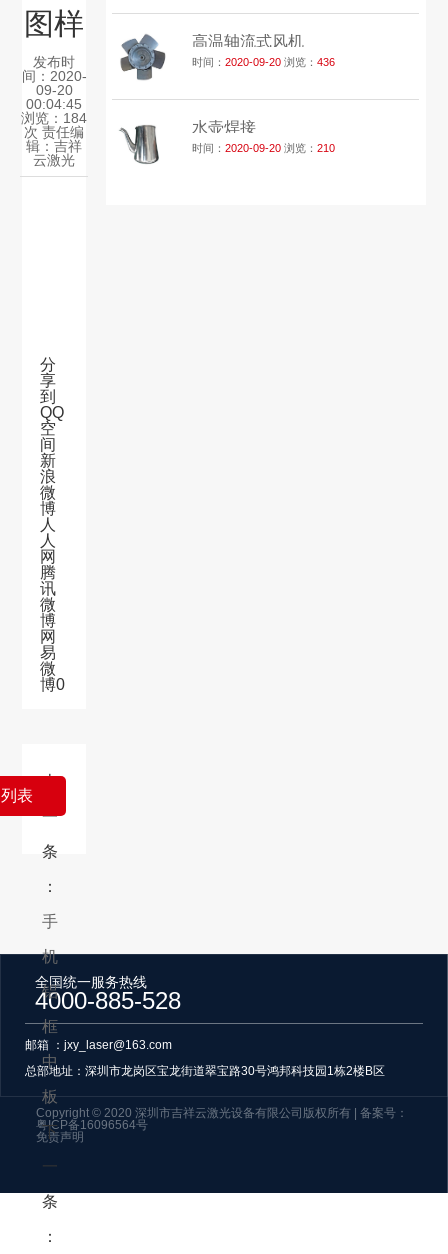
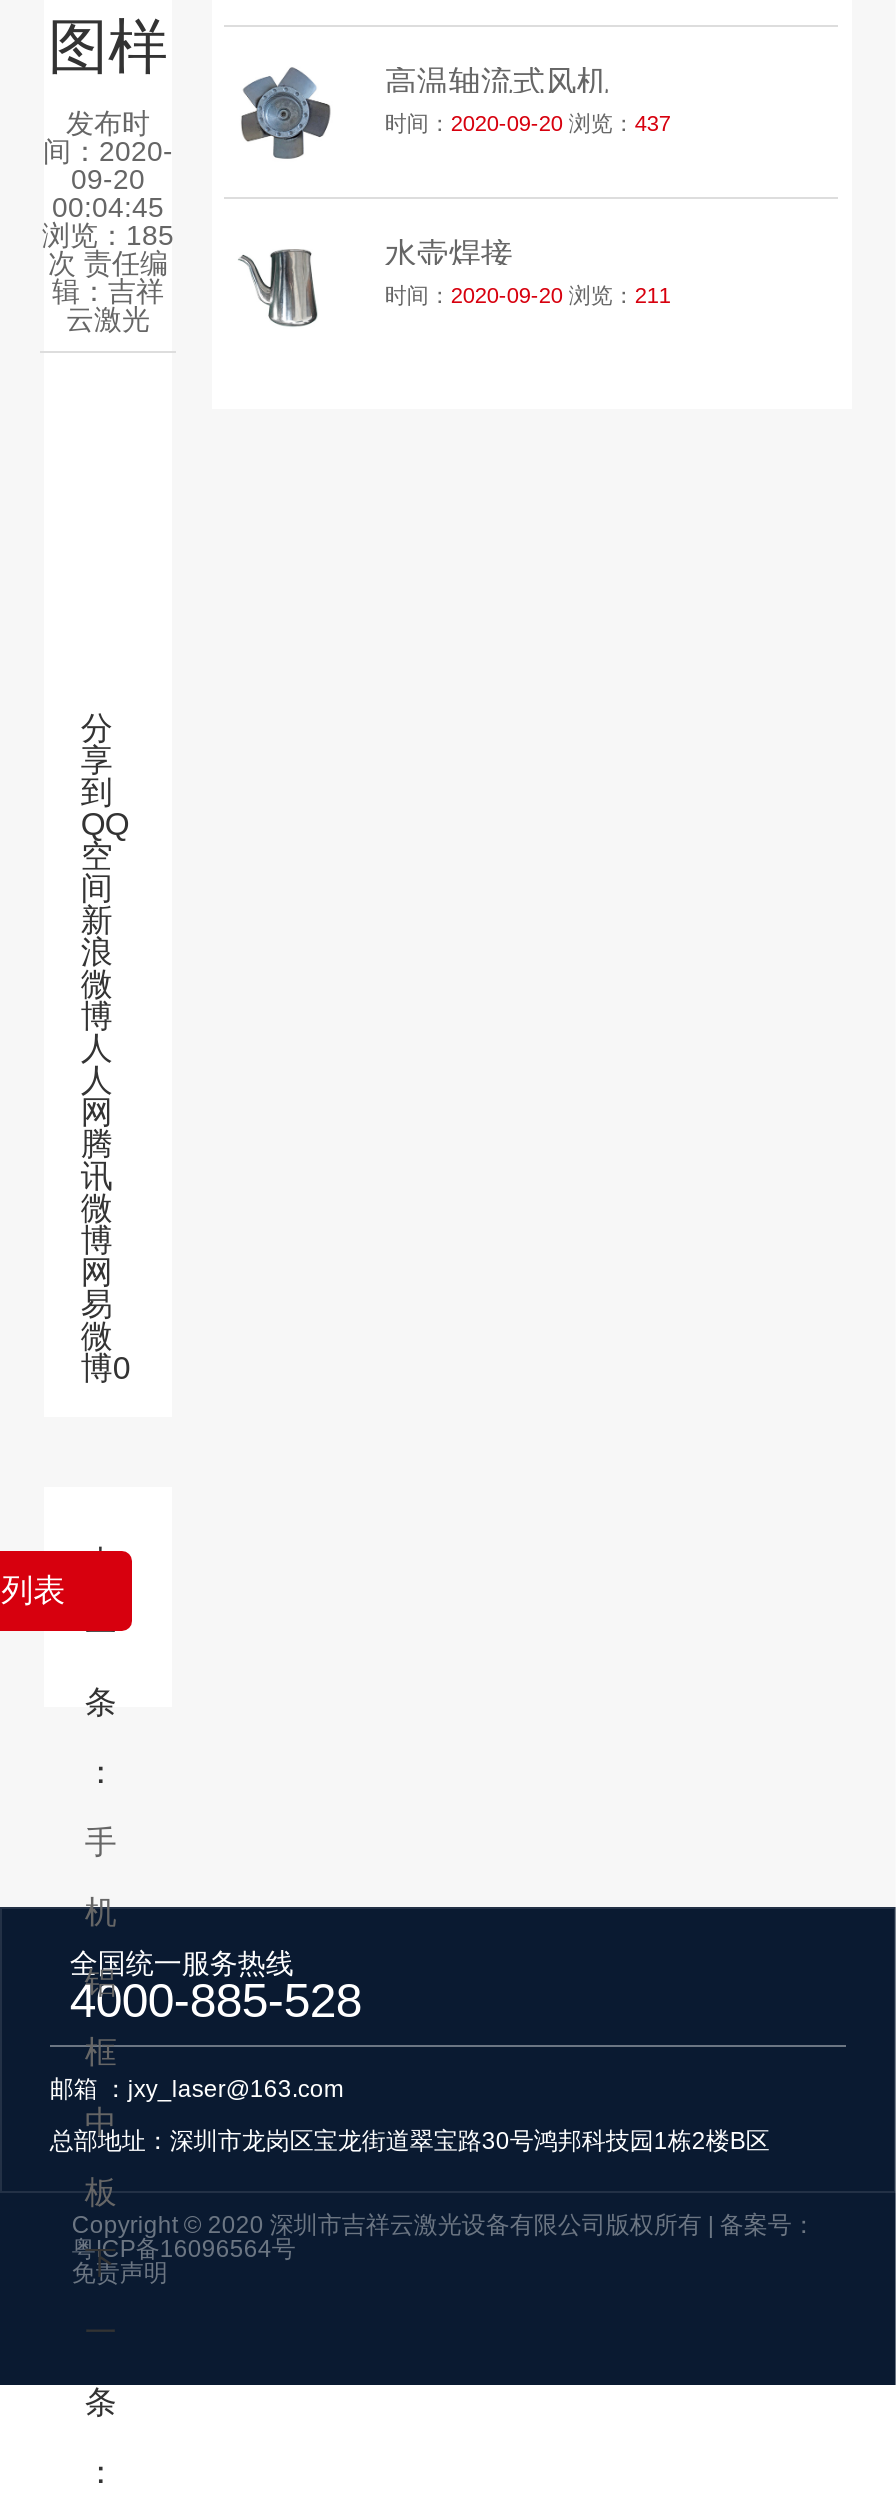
[192,56,335,68] 时间：2020-09-20浏览：436 -> [385,111,671,135] 时间：2020-09-20浏览：437
[21,110,87,126] 浏览：184 -> [42,220,174,252] 浏览：185
[192,142,335,154] 时间：2020-09-20浏览：210 -> [385,283,671,307] 时间：2020-09-20浏览：211

